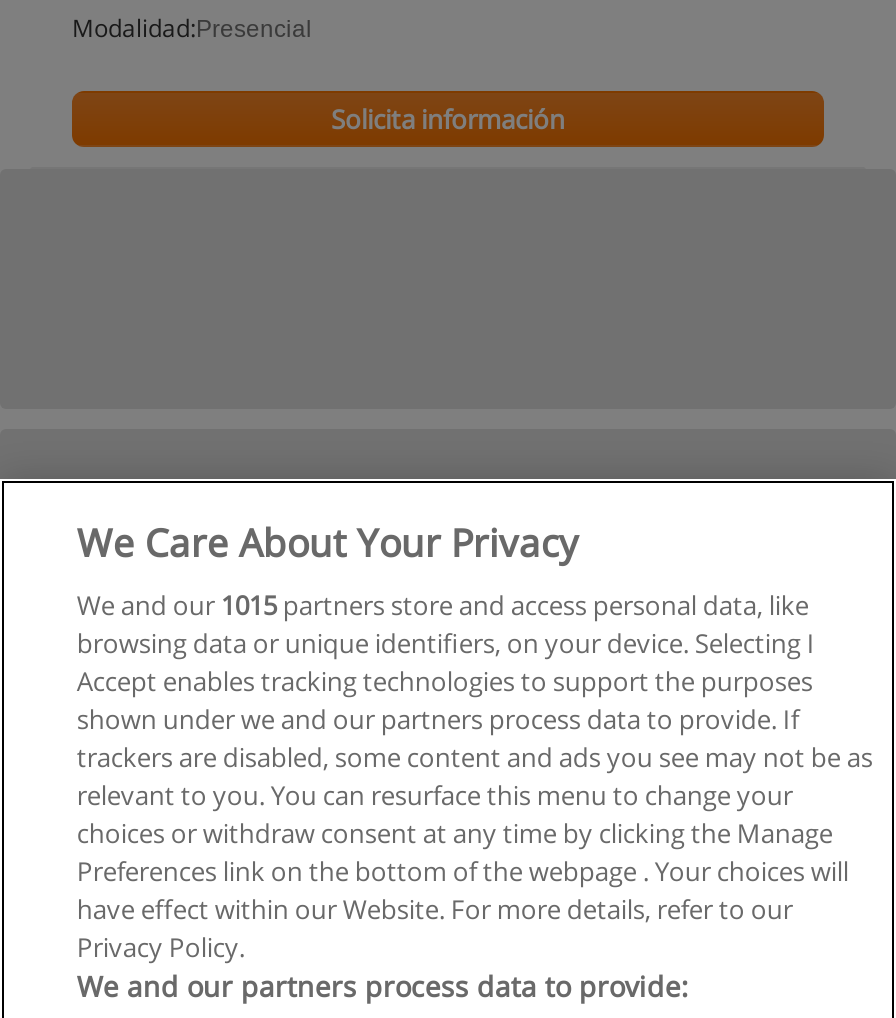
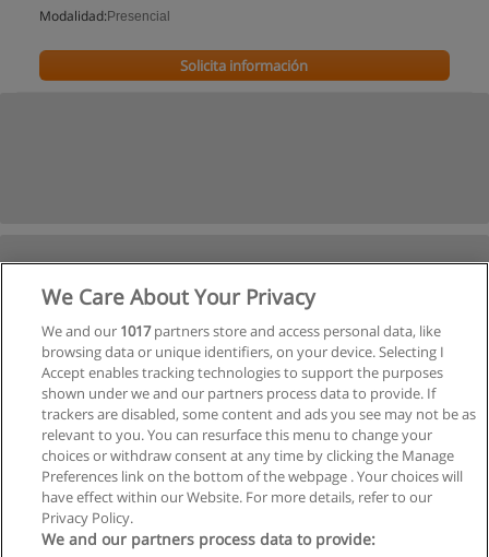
[77,587,809,623] We and our 1015 partners store and access personal data, like -> [42,321,441,341] We and our 1017 partners store and access personal data, like

